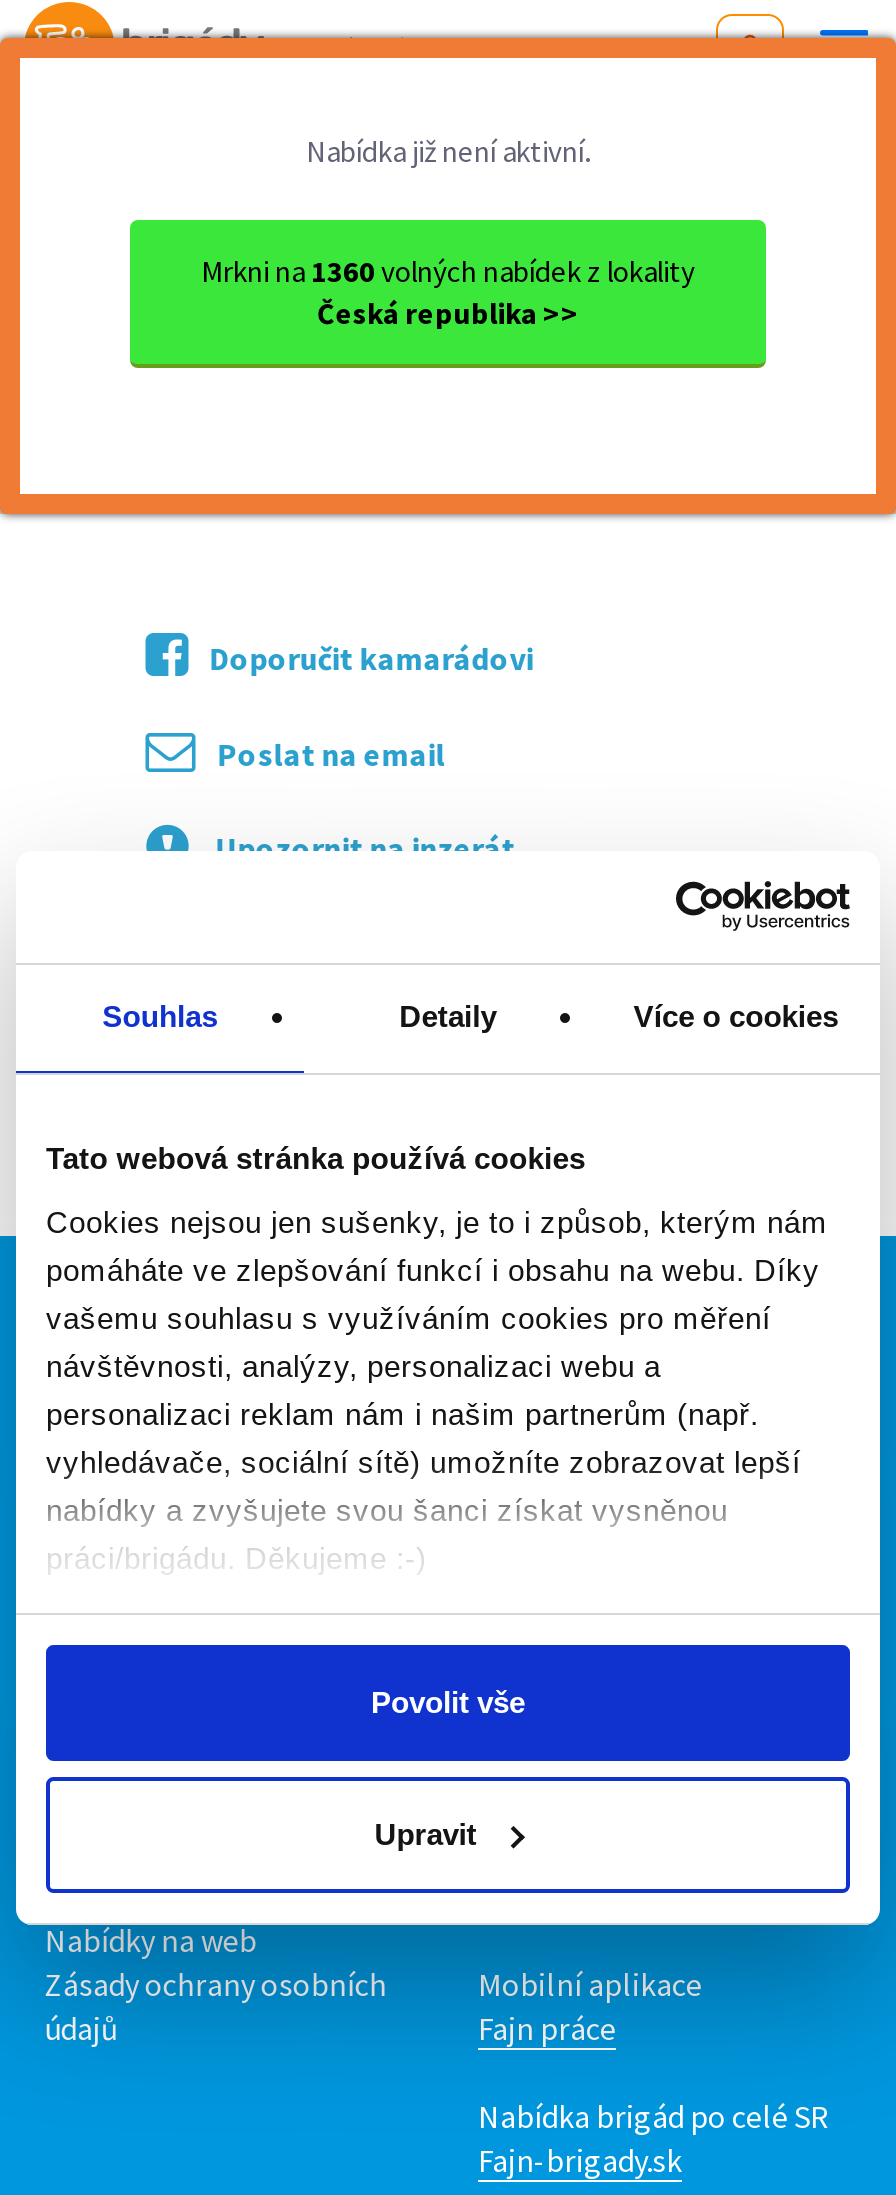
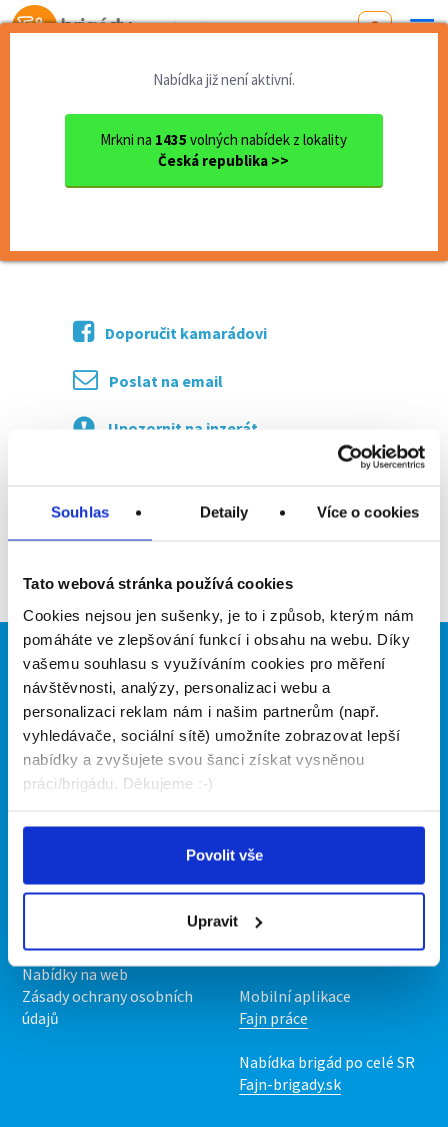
[201,252,695,290] Mrkni na 1360 volných nabídek z lokality -> [100,130,347,149] Mrkni na 1435 volných nabídek z lokality

